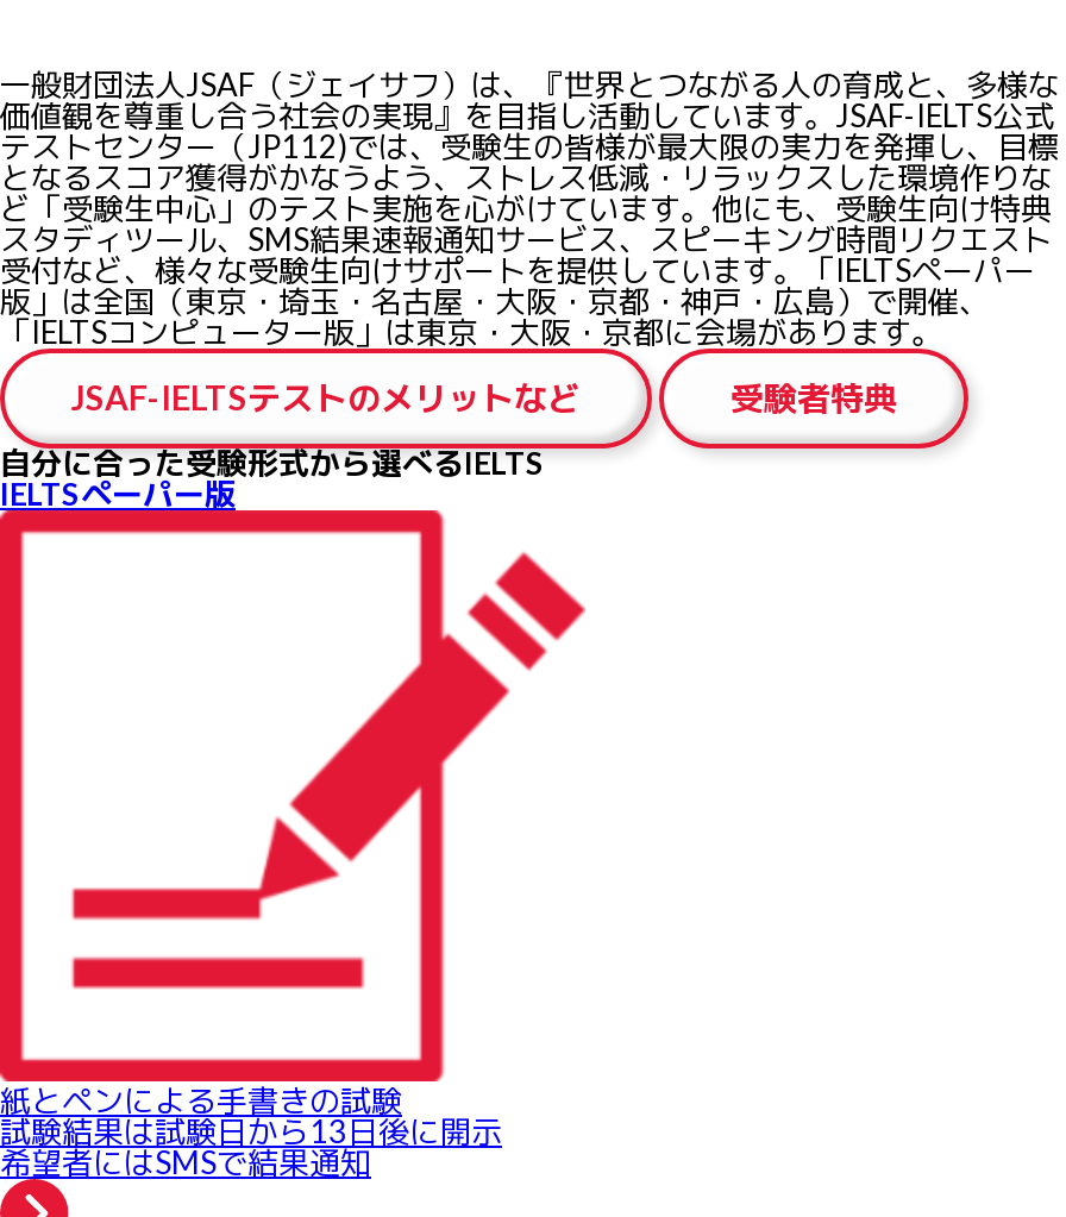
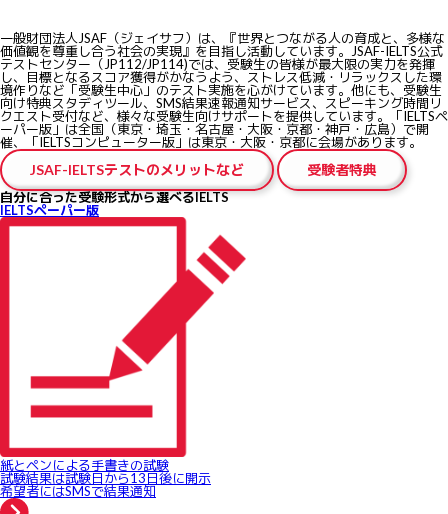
[0,127,1059,351] テストセンター（JP112)では、受験生の皆様が最大限の実力を発揮し、目標 | となるスコア獲得がかなうよう、ストレス低減・リラックスした環境作りな | ど「受験生中心」のテスト実施を心がけています。他にも、受験生向け特典 | スタディツール、SMS結果速報通知サービス、スピーキング時間リクエスト | 受付など、様々な受験生向けサポートを提供しています。「IELTSペーパー | 版」は全国（東京・埼玉・名古屋・大阪・京都・神戸・広島）で開催、 | 「IELTSコンピューター版」は東京・大阪・京都に会場があります。 -> [0,56,448,150] テストセンター（JP112/JP114)では、受験生の皆様が最大限の実力を発揮 | し、目標となるスコア獲得がかなうよう、ストレス低減・リラックスした環 | 境作りなど「受験生中心」のテスト実施を心がけています。他にも、受験生 | 向け特典スタディツール、SMS結果速報通知サービス、スピーキング時間リ | クエスト受付など、様々な受験生向けサポートを提供しています。「IELTSペ | ーパー版」は全国（東京・埼玉・名古屋・大阪・京都・神戸・広島）で開 | 催、「IELTSコンピューター版」は東京・大阪・京都に会場があります。

